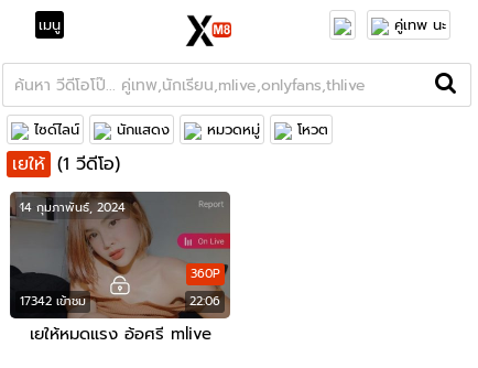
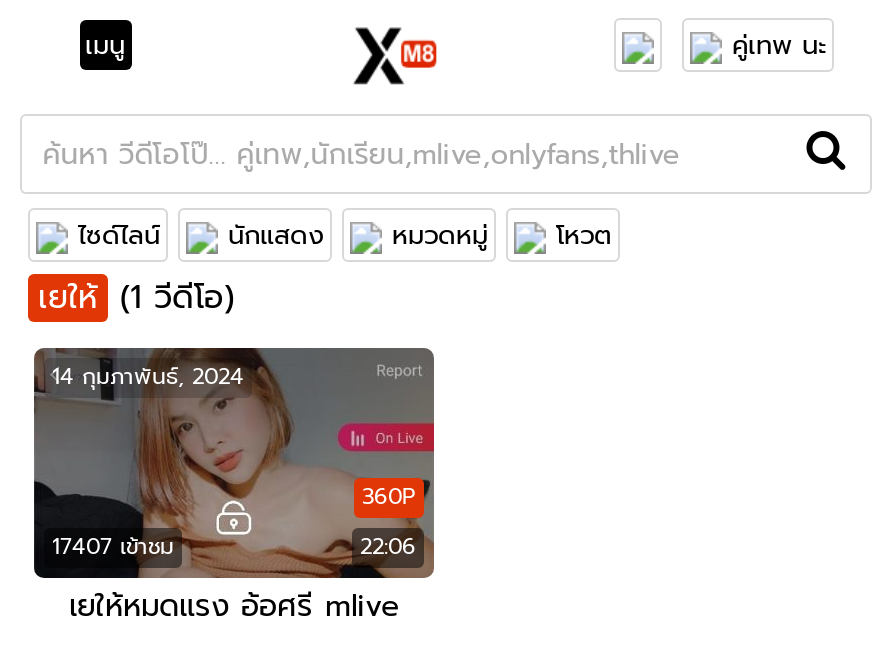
[20,292,86,310] 17342 เข้าชม -> [52,530,174,564] 17407 เข้าชม

